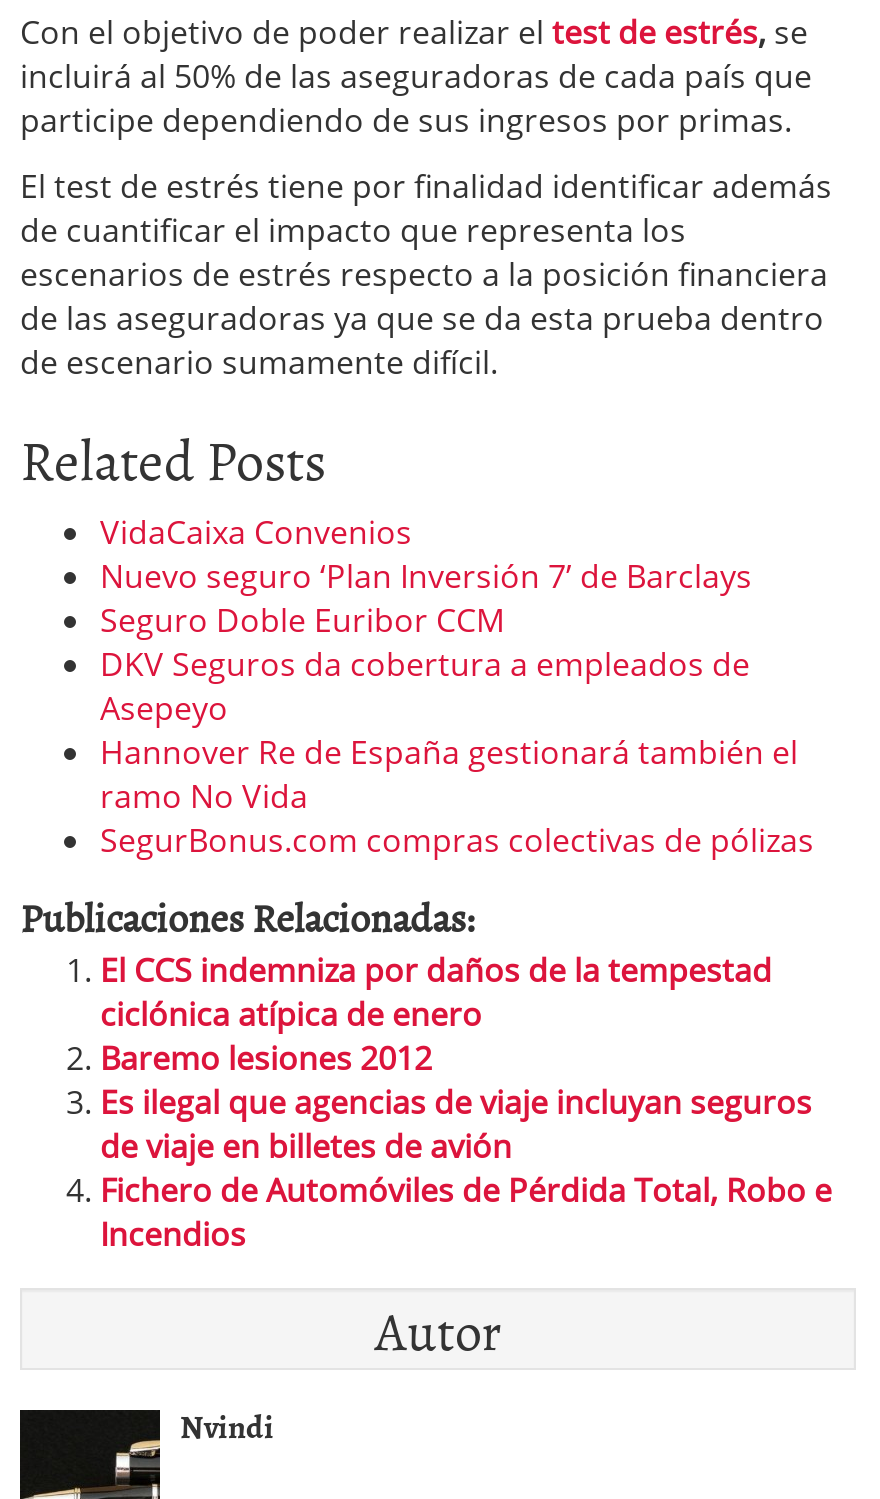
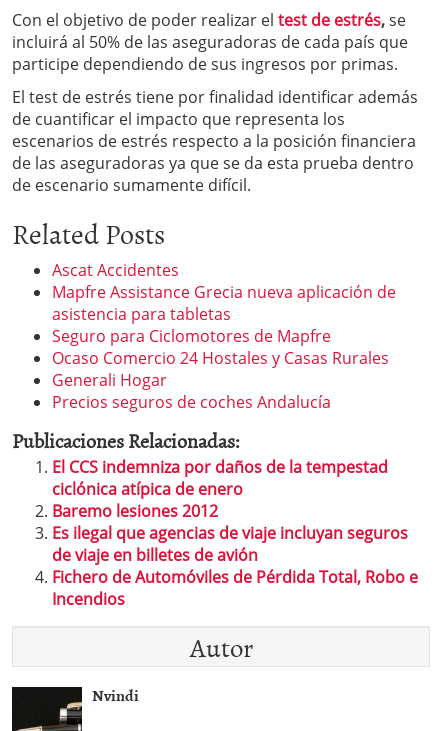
[100,511,814,863] VidaCaixa Convenios | Nuevo seguro ‘Plan Inversión 7’ de Barclays | Seguro Doble Euribor CCM | DKV Seguros da cobertura a empleados de | Asepeyo | Hannover Re de España gestionará también el | ramo No Vida | SegurBonus.com compras colectivas de pólizas -> [52,259,396,413] Ascat Accidentes | Mapfre Assistance Grecia nueva aplicación de | asistencia para tabletas | Seguro para Ciclomotores de Mapfre | Ocaso Comercio 24 Hostales y Casas Rurales | Generali Hogar | Precios seguros de coches Andalucía

